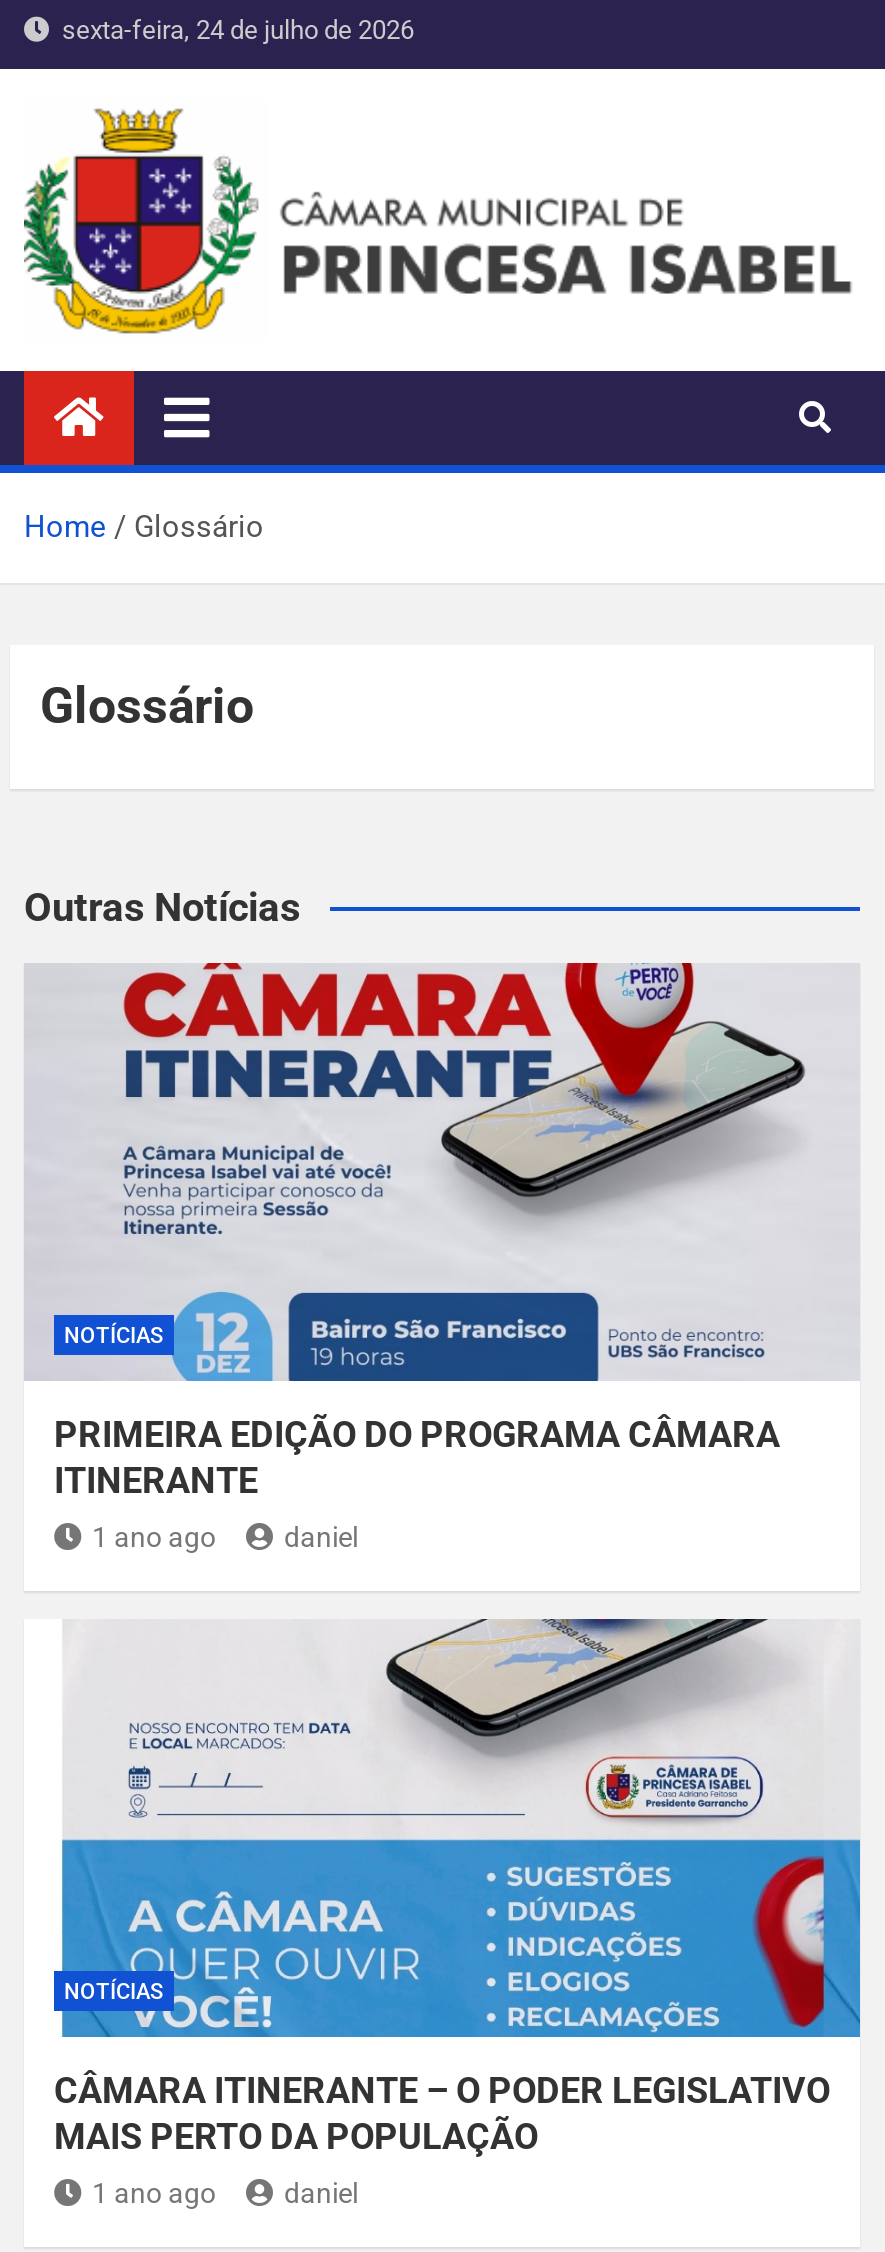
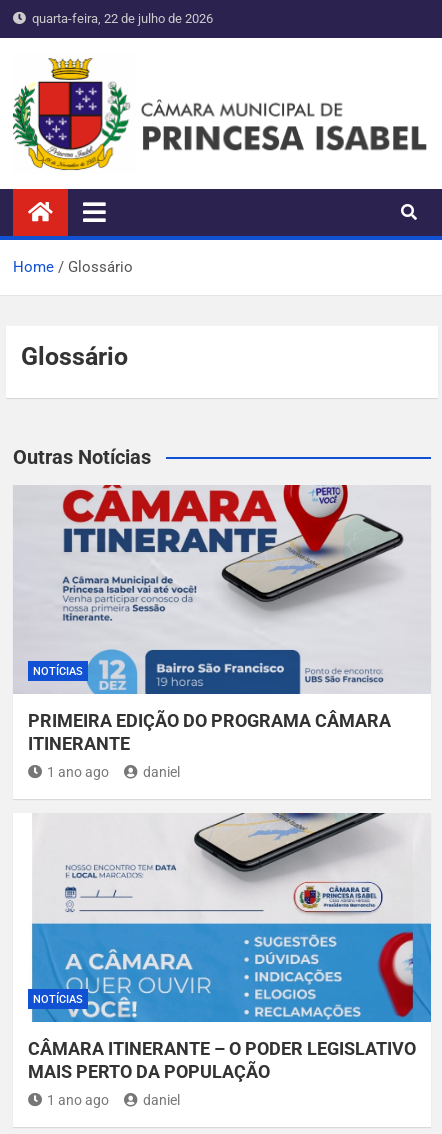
[50,15,414,45] sexta-feira, 24 de julho de 2026 -> [26,11,213,26] quarta-feira, 22 de julho de 2026

